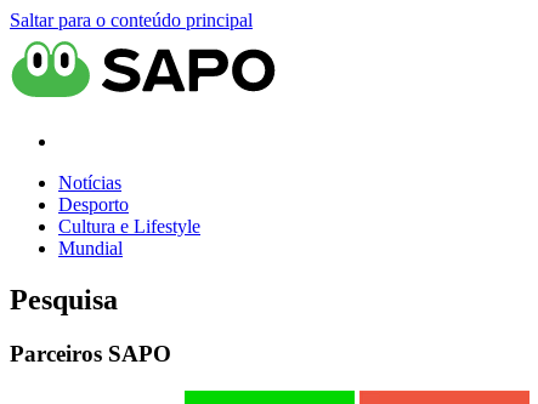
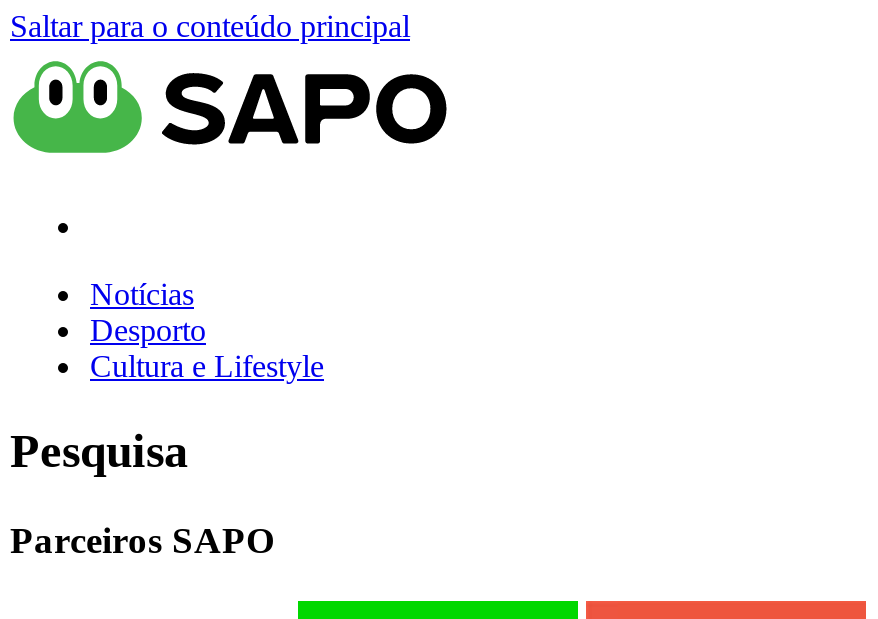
[58,238,123,258] Mundial -> none

